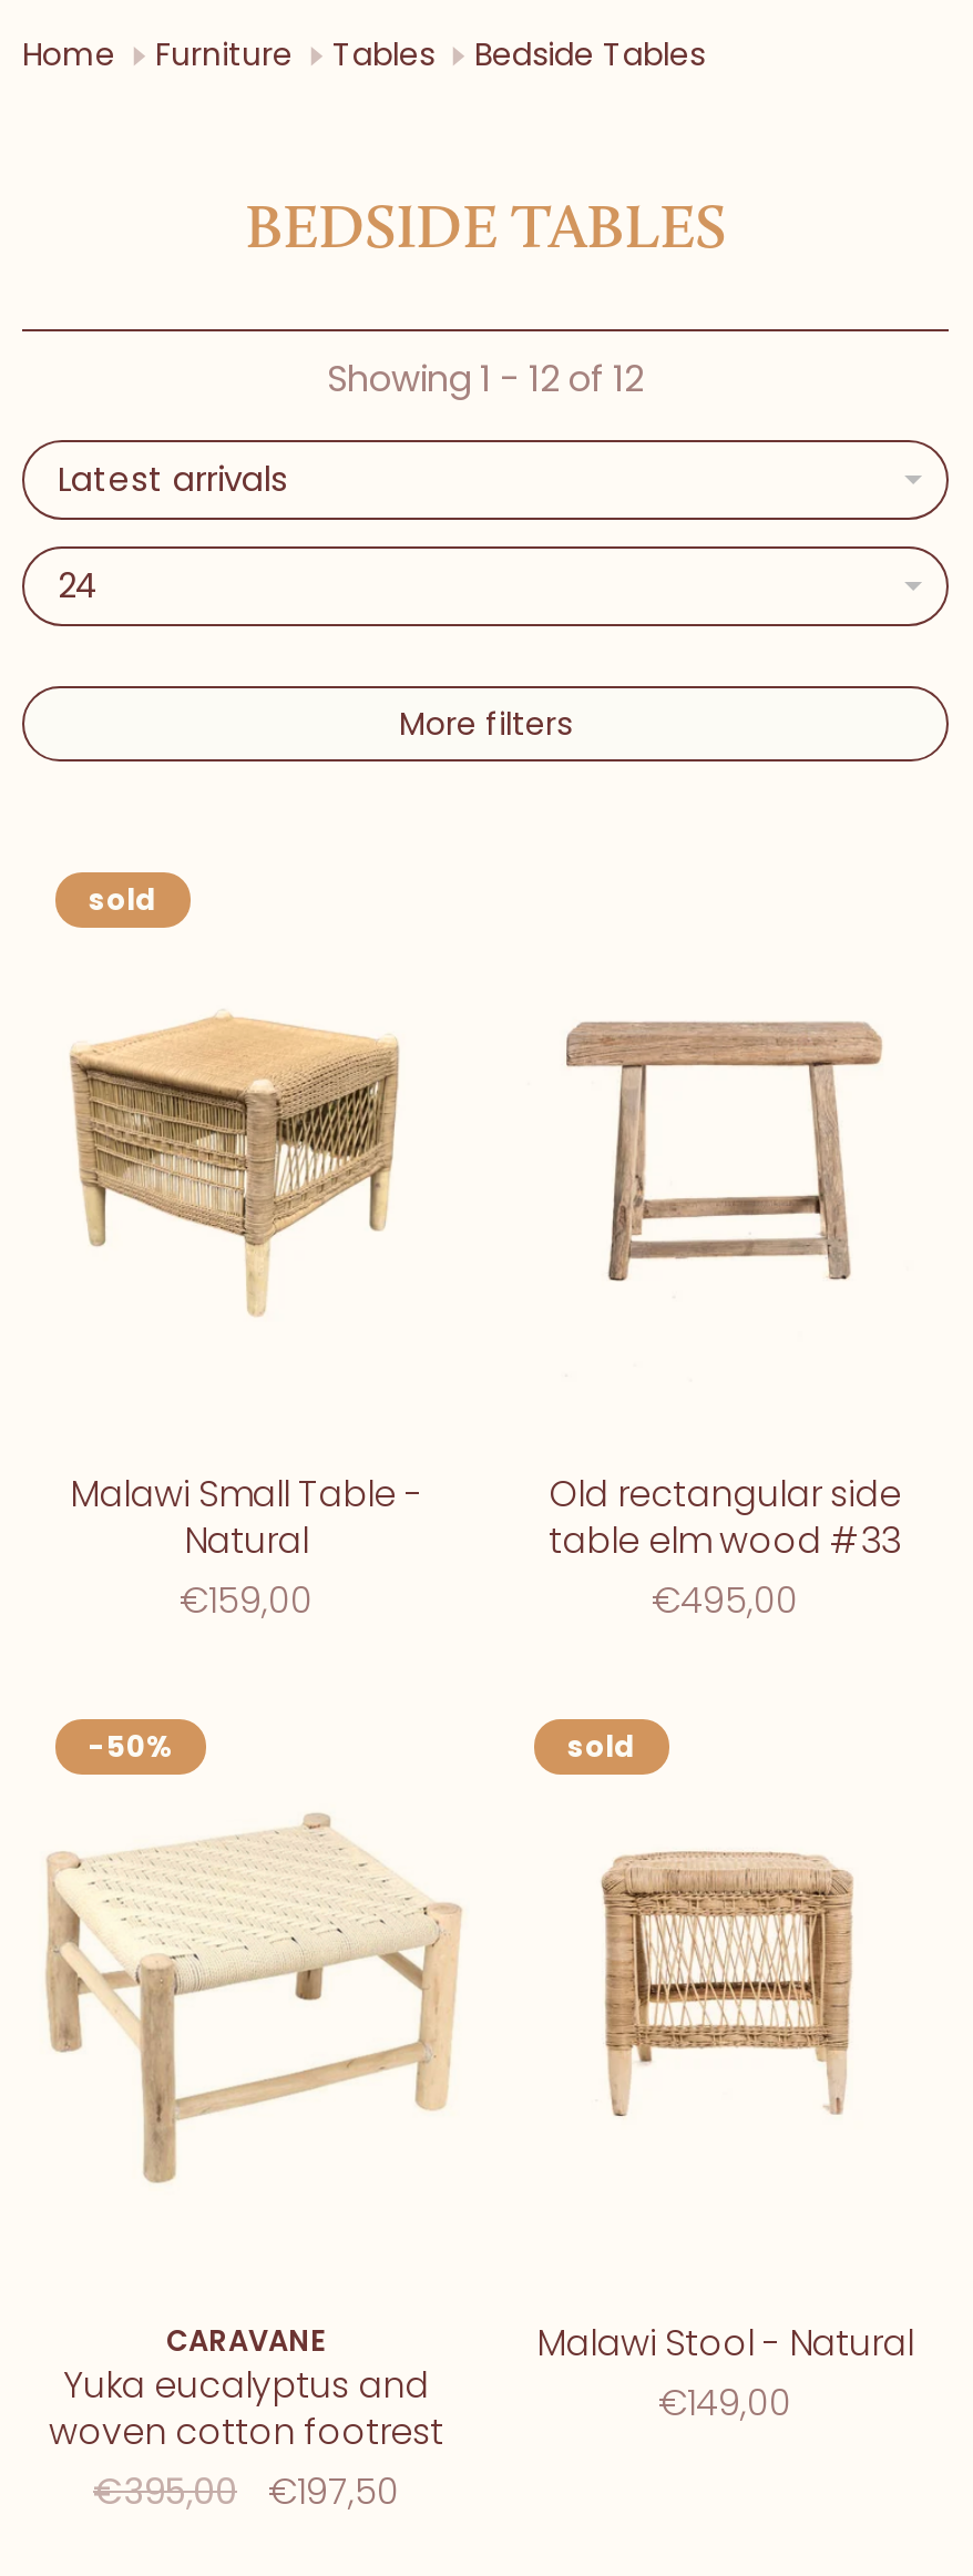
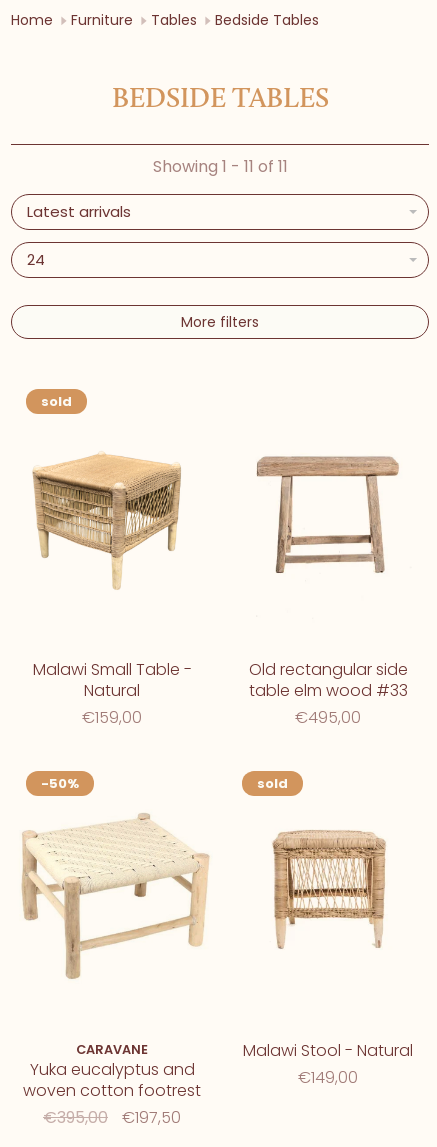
[327,354,644,405] Showing 1 - 12 of 12 -> [152,155,287,178] Showing 1 - 11 of 11

